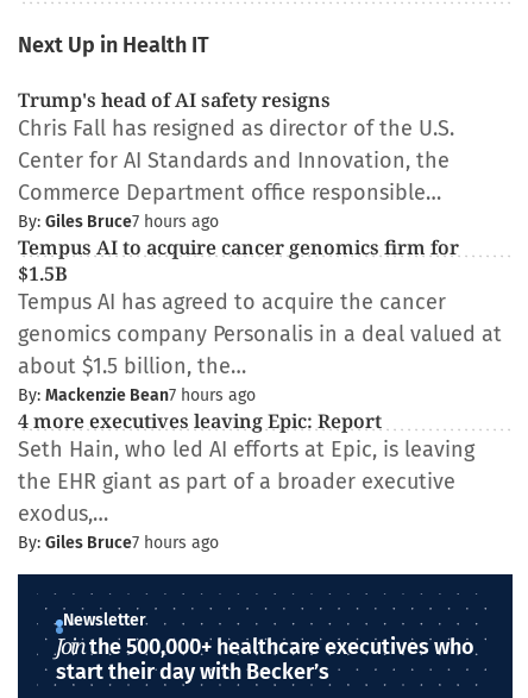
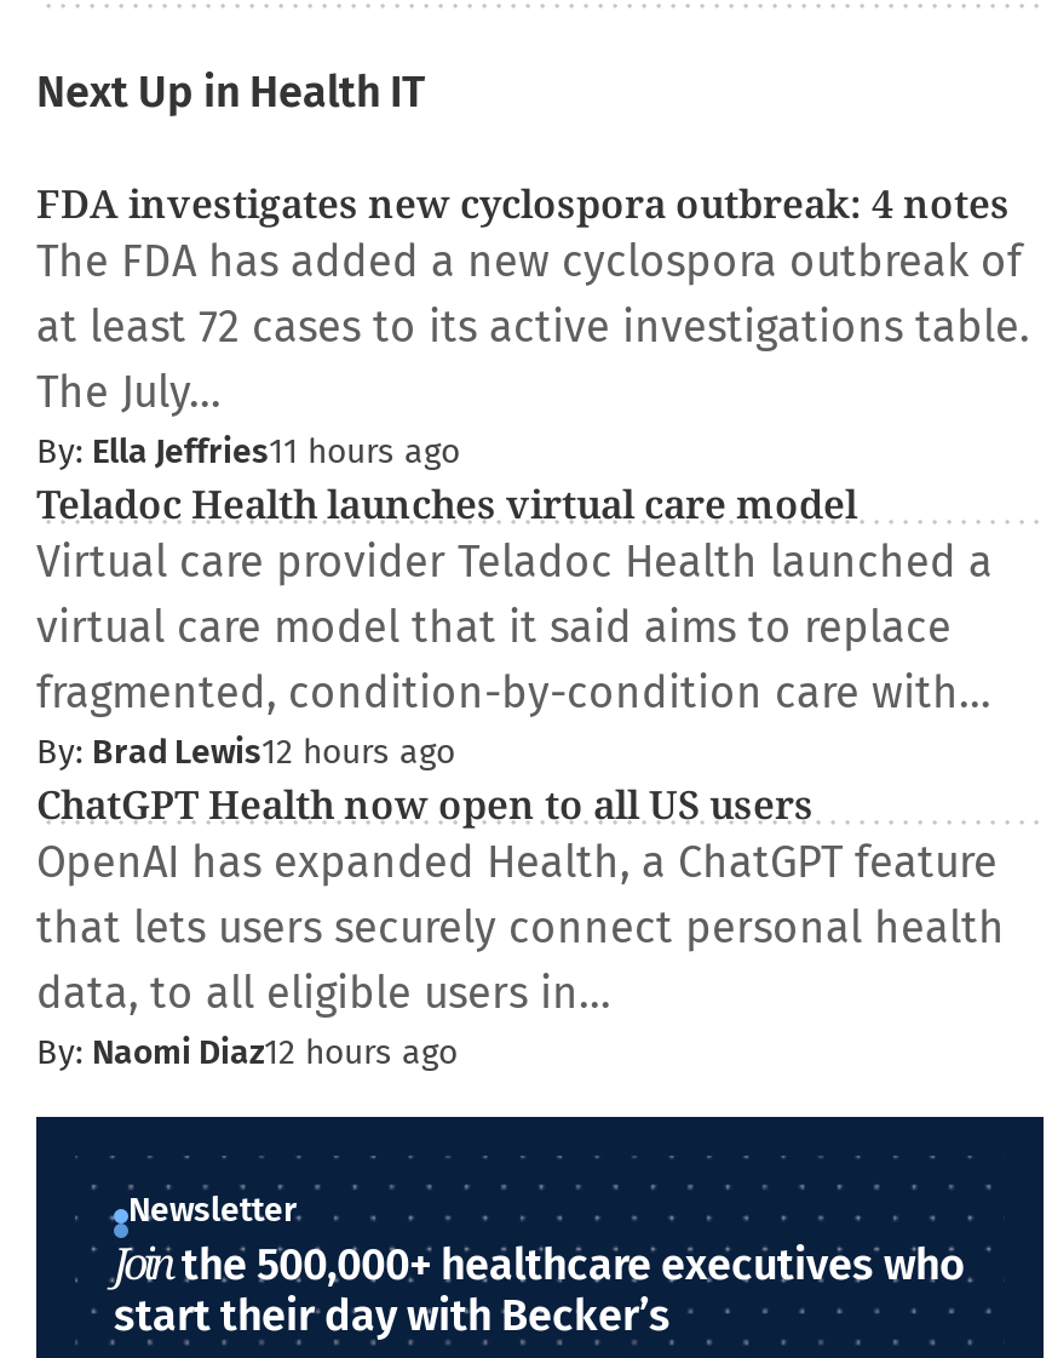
[18,87,502,553] Trump's head of AI safety resigns | Chris Fall has resigned as director of the U.S. | Center for AI Standards and Innovation, the | Commerce Department office responsible… | By: Giles Bruce7 hours ago | Tempus AI to acquire cancer genomics firm for | $1.5B | Tempus AI has agreed to acquire the cancer | genomics company Personalis in a deal valued at | about $1.5 billion, the… | By: Mackenzie Bean7 hours ago | 4 more executives leaving Epic: Report | Seth Hain, who led AI efforts at Epic, is leaving | the EHR giant as part of a broader executive | exodus,… | By: Giles Bruce7 hours ago -> [36,177,1029,1073] FDA investigates new cyclospora outbreak: 4 notes | The FDA has added a new cyclospora outbreak of | at least 72 cases to its active investigations table. | The July… | By: Ella Jeffries | Teladoc Health launches virtual care model | Virtual care provider Teladoc Health launched a | virtual care model that it said aims to replace | fragmented, condition-by-condition care with… | By: Brad Lewis | ChatGPT Health now open to all US users | OpenAI has expanded Health, a ChatGPT feature | that lets users securely connect personal health | data, to all eligible users in… | By: Naomi Diaz

